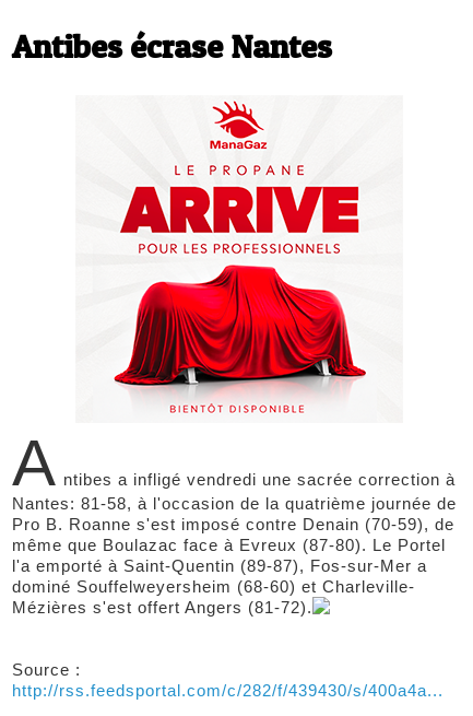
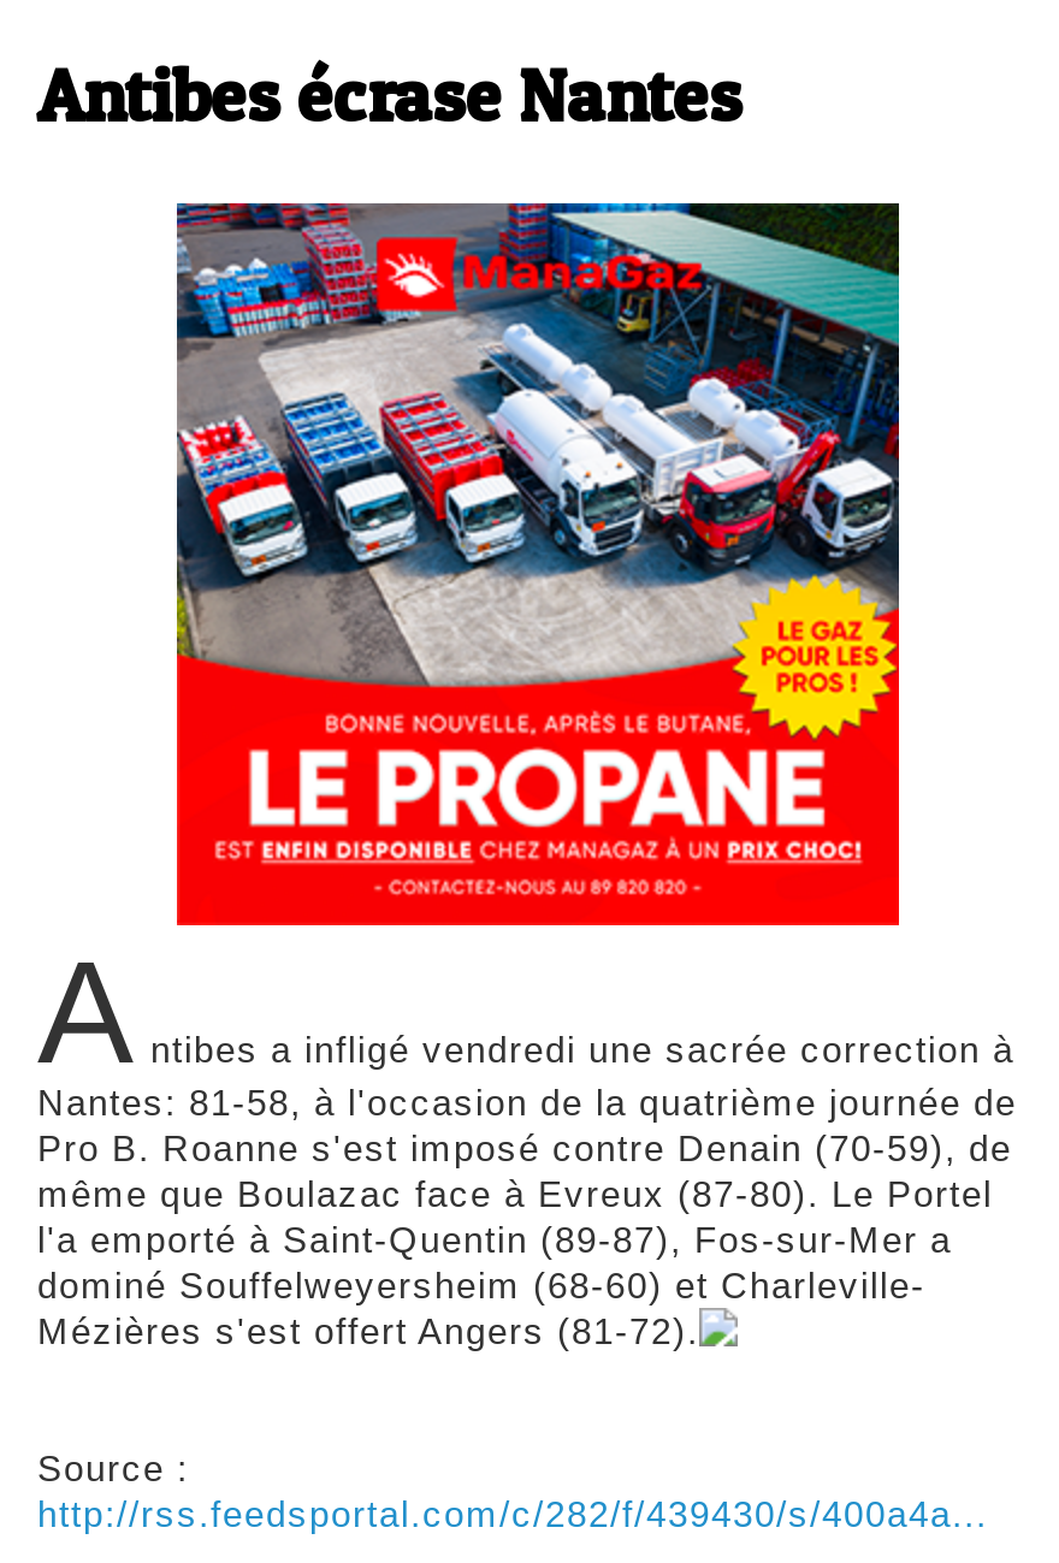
[75,95,403,423] [image] -> [174,201,901,928] [image]

